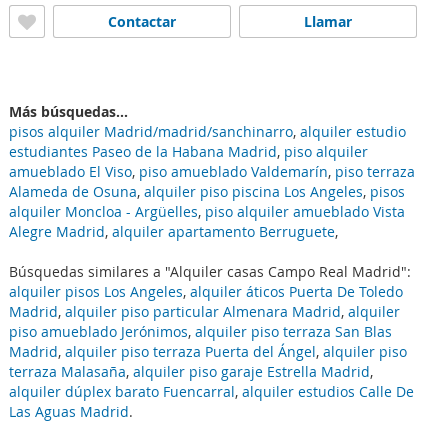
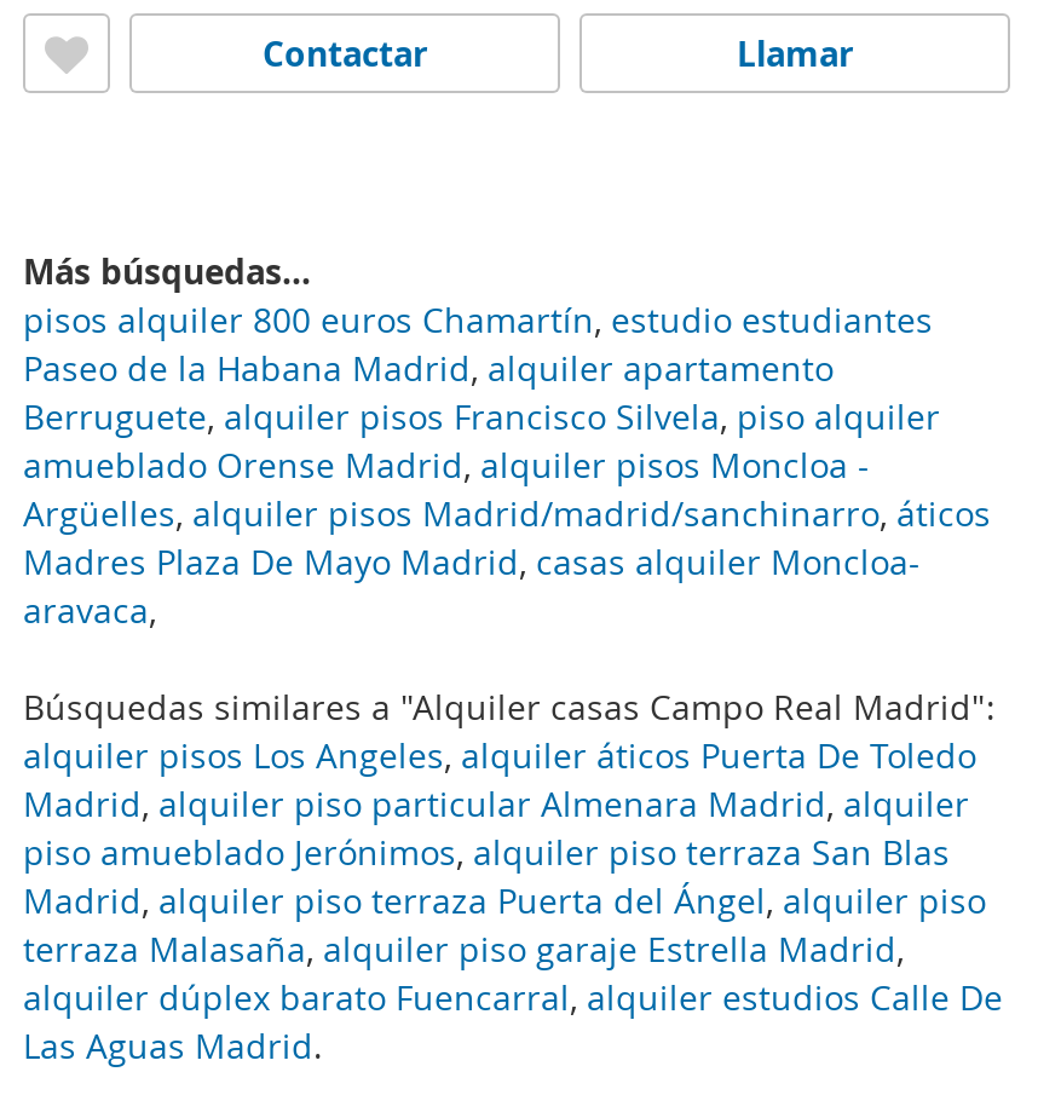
[9,122,415,241] pisos alquiler Madrid/madrid/sanchinarro, alquiler estudio | estudiantes Paseo de la Habana Madrid, piso alquiler | amueblado El Viso, piso amueblado Valdemarín, piso terraza | Alameda de Osuna, alquiler piso piscina Los Angeles, pisos | alquiler Moncloa - Argüelles, piso alquiler amueblado Vista | Alegre Madrid, alquiler apartamento Berruguete, -> [23,296,991,633] pisos alquiler 800 euros Chamartín, estudio estudiantes | Paseo de la Habana Madrid, alquiler apartamento | Berruguete, alquiler pisos Francisco Silvela, piso alquiler | amueblado Orense Madrid, alquiler pisos Moncloa - | Argüelles, alquiler pisos Madrid/madrid/sanchinarro, áticos | Madres Plaza De Mayo Madrid, casas alquiler Moncloa- | aravaca,

